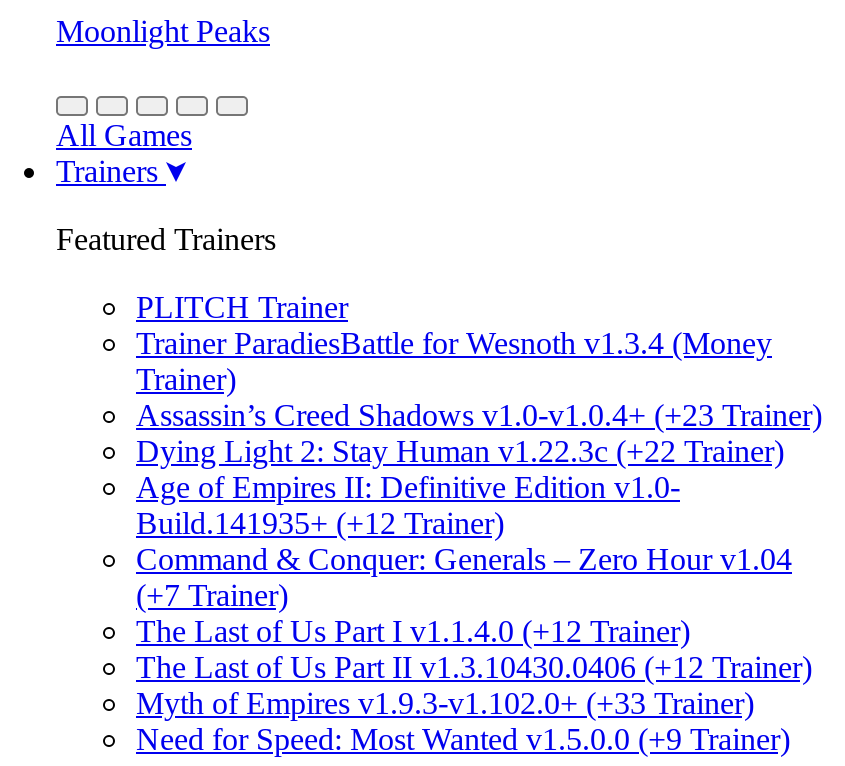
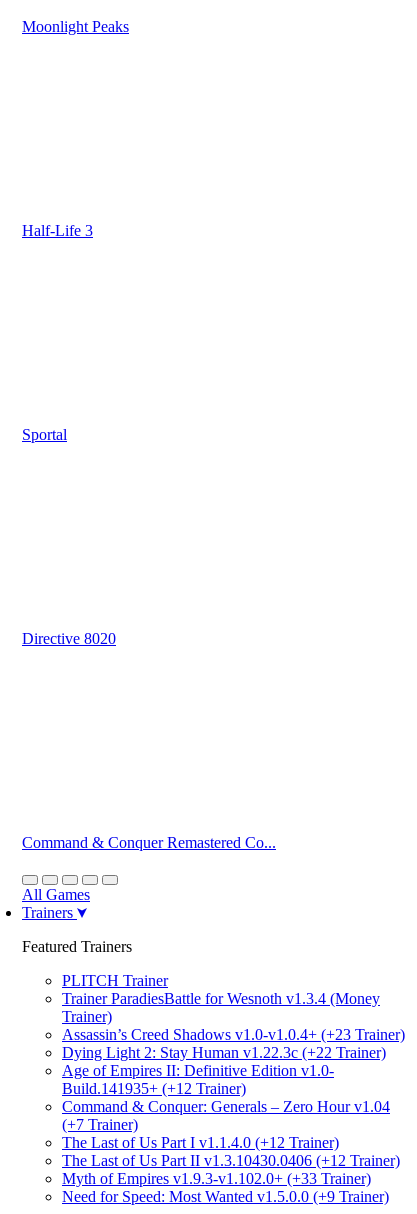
none -> [22,222,93,239] Half-Life 3
none -> [22,426,67,443] Sportal
none -> [22,630,116,647] Directive 8020
none -> [22,834,276,851] Command & Conquer Remastered Co...

